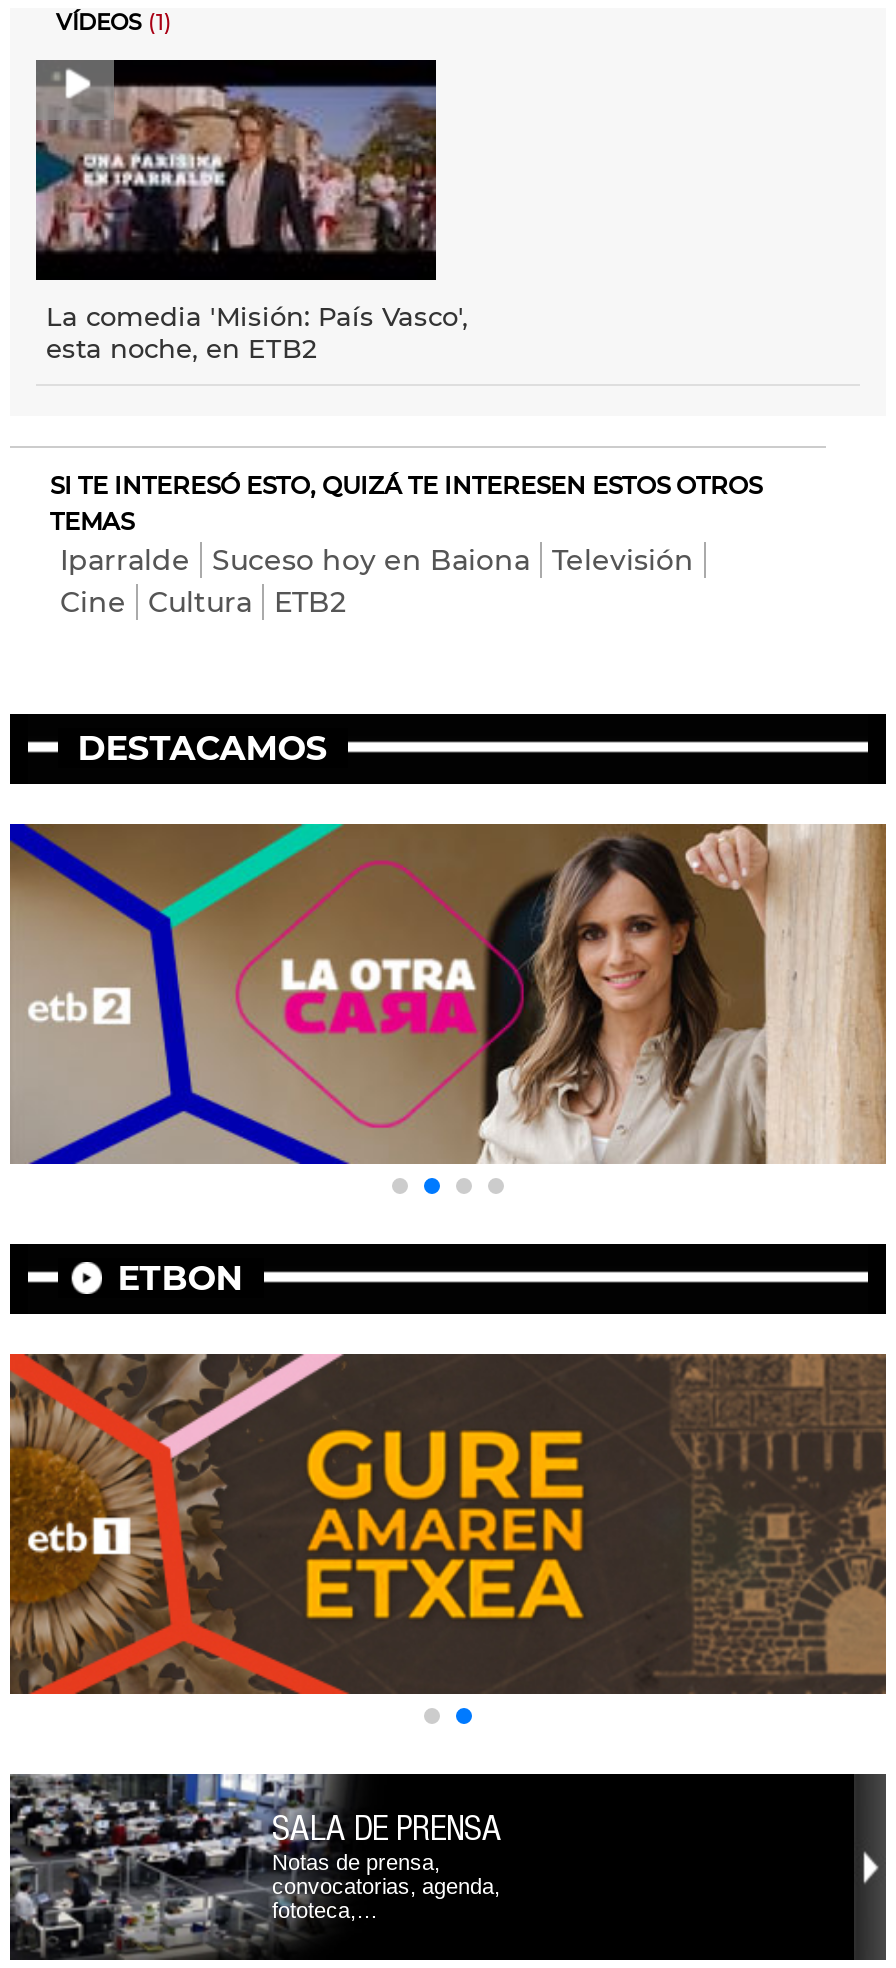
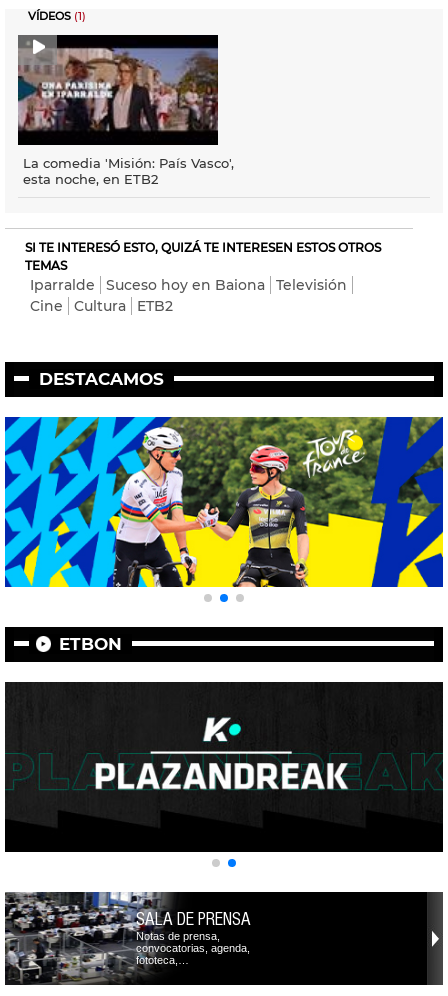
[8,822,888,1196] [image] -> [4,416,444,603] [image]
[8,1352,888,1696] [image] -> [4,681,444,853] [image]

